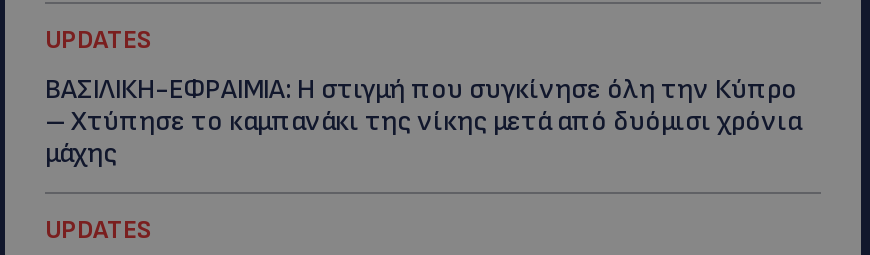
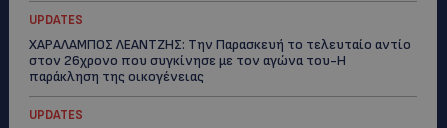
[45,72,801,170] ΒΑΣΙΛΙΚΗ-ΕΦΡΑΙΜΙΑ: Η στιγμή που συγκίνησε όλη την Κύπρο | – Χτύπησε το καμπανάκι της νίκης μετά από δυόμισι χρόνια | μάχης -> [29,36,411,85] ΧΑΡΑΛΑΜΠΟΣ ΛΕΑΝΤΖΗΣ: Την Παρασκευή το τελευταίο αντίο | στον 26χρονο που συγκίνησε με τον αγώνα του-Η | παράκληση της οικογένειας

